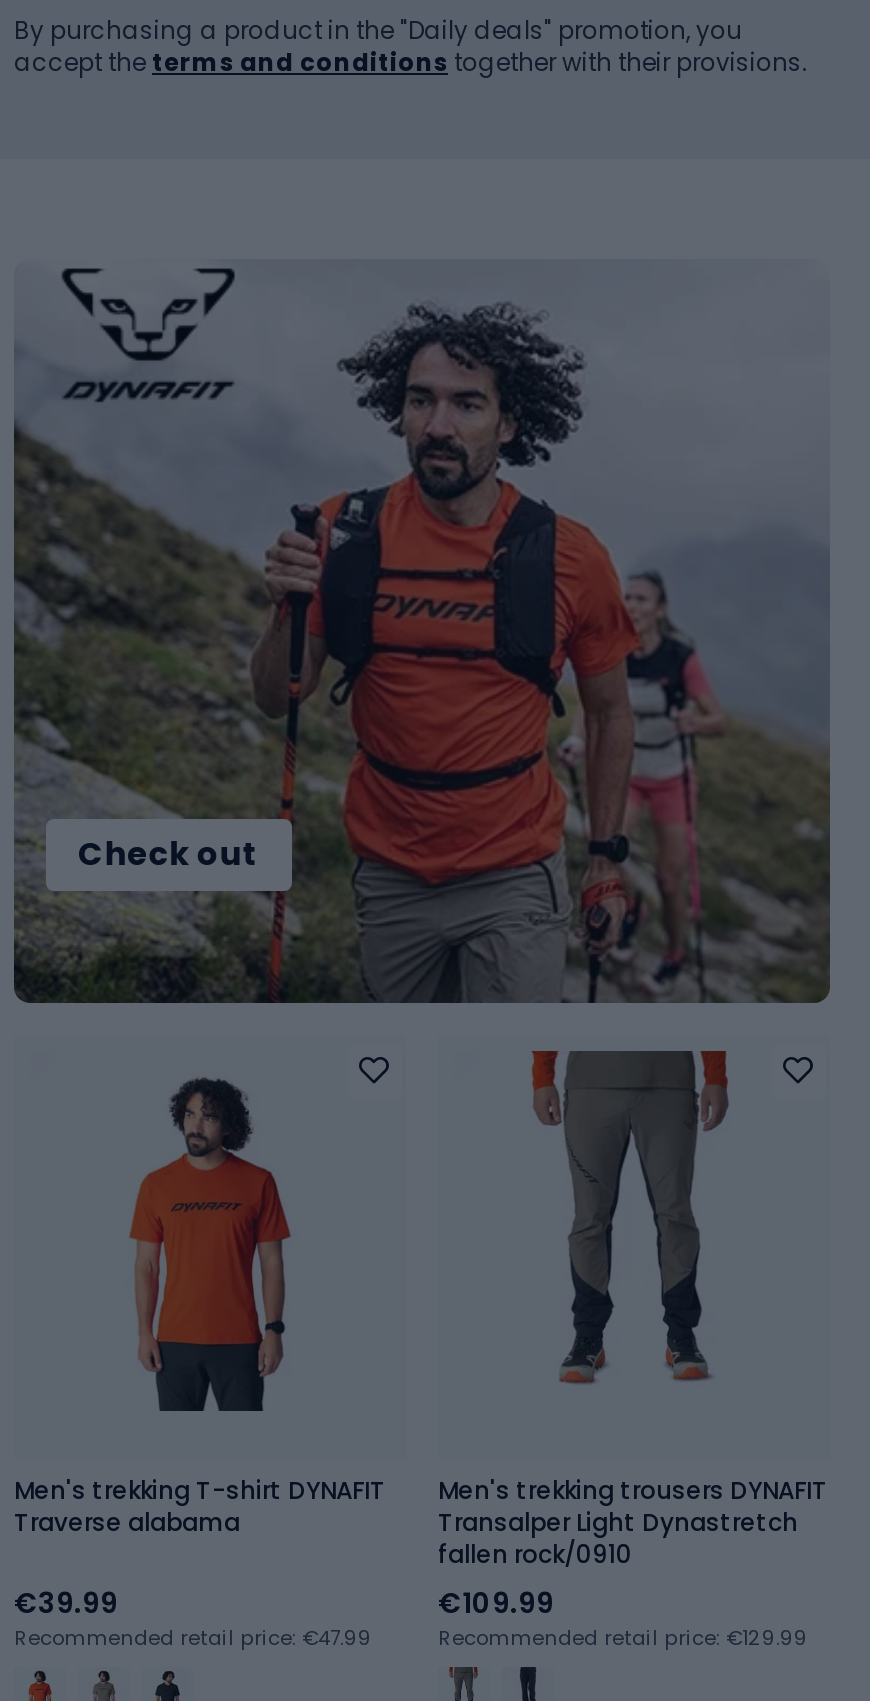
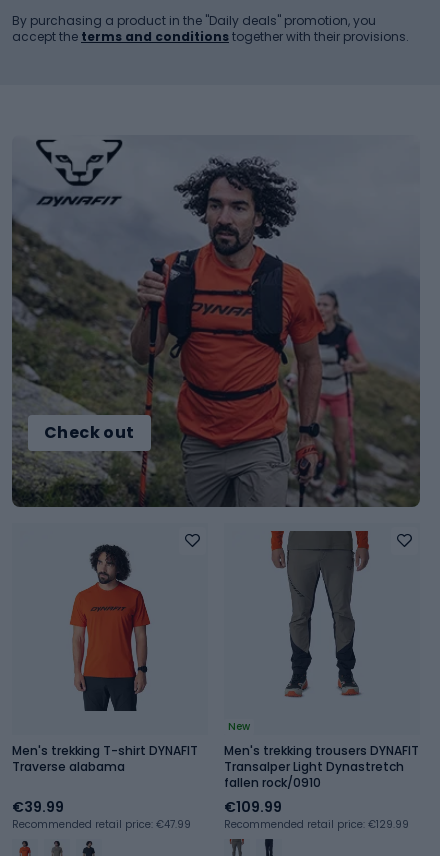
none -> [228,719,250,734] New

